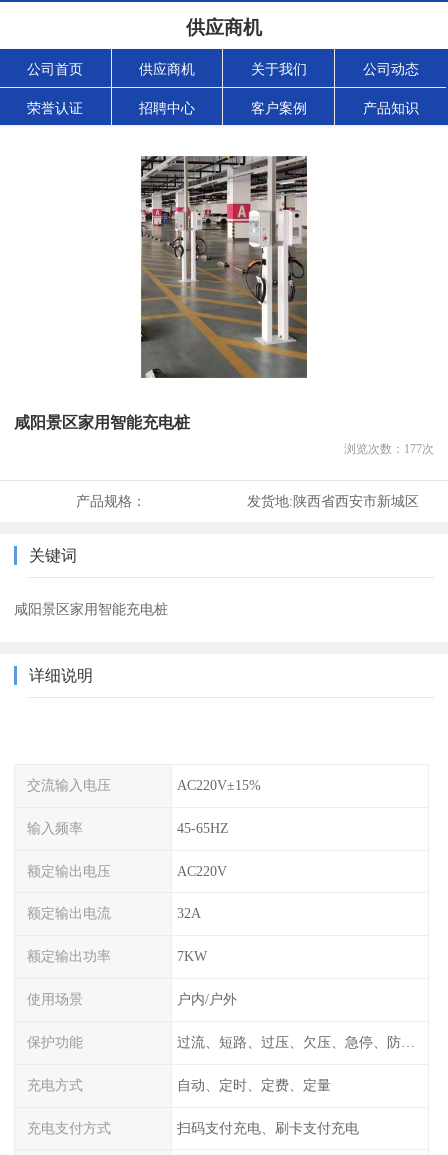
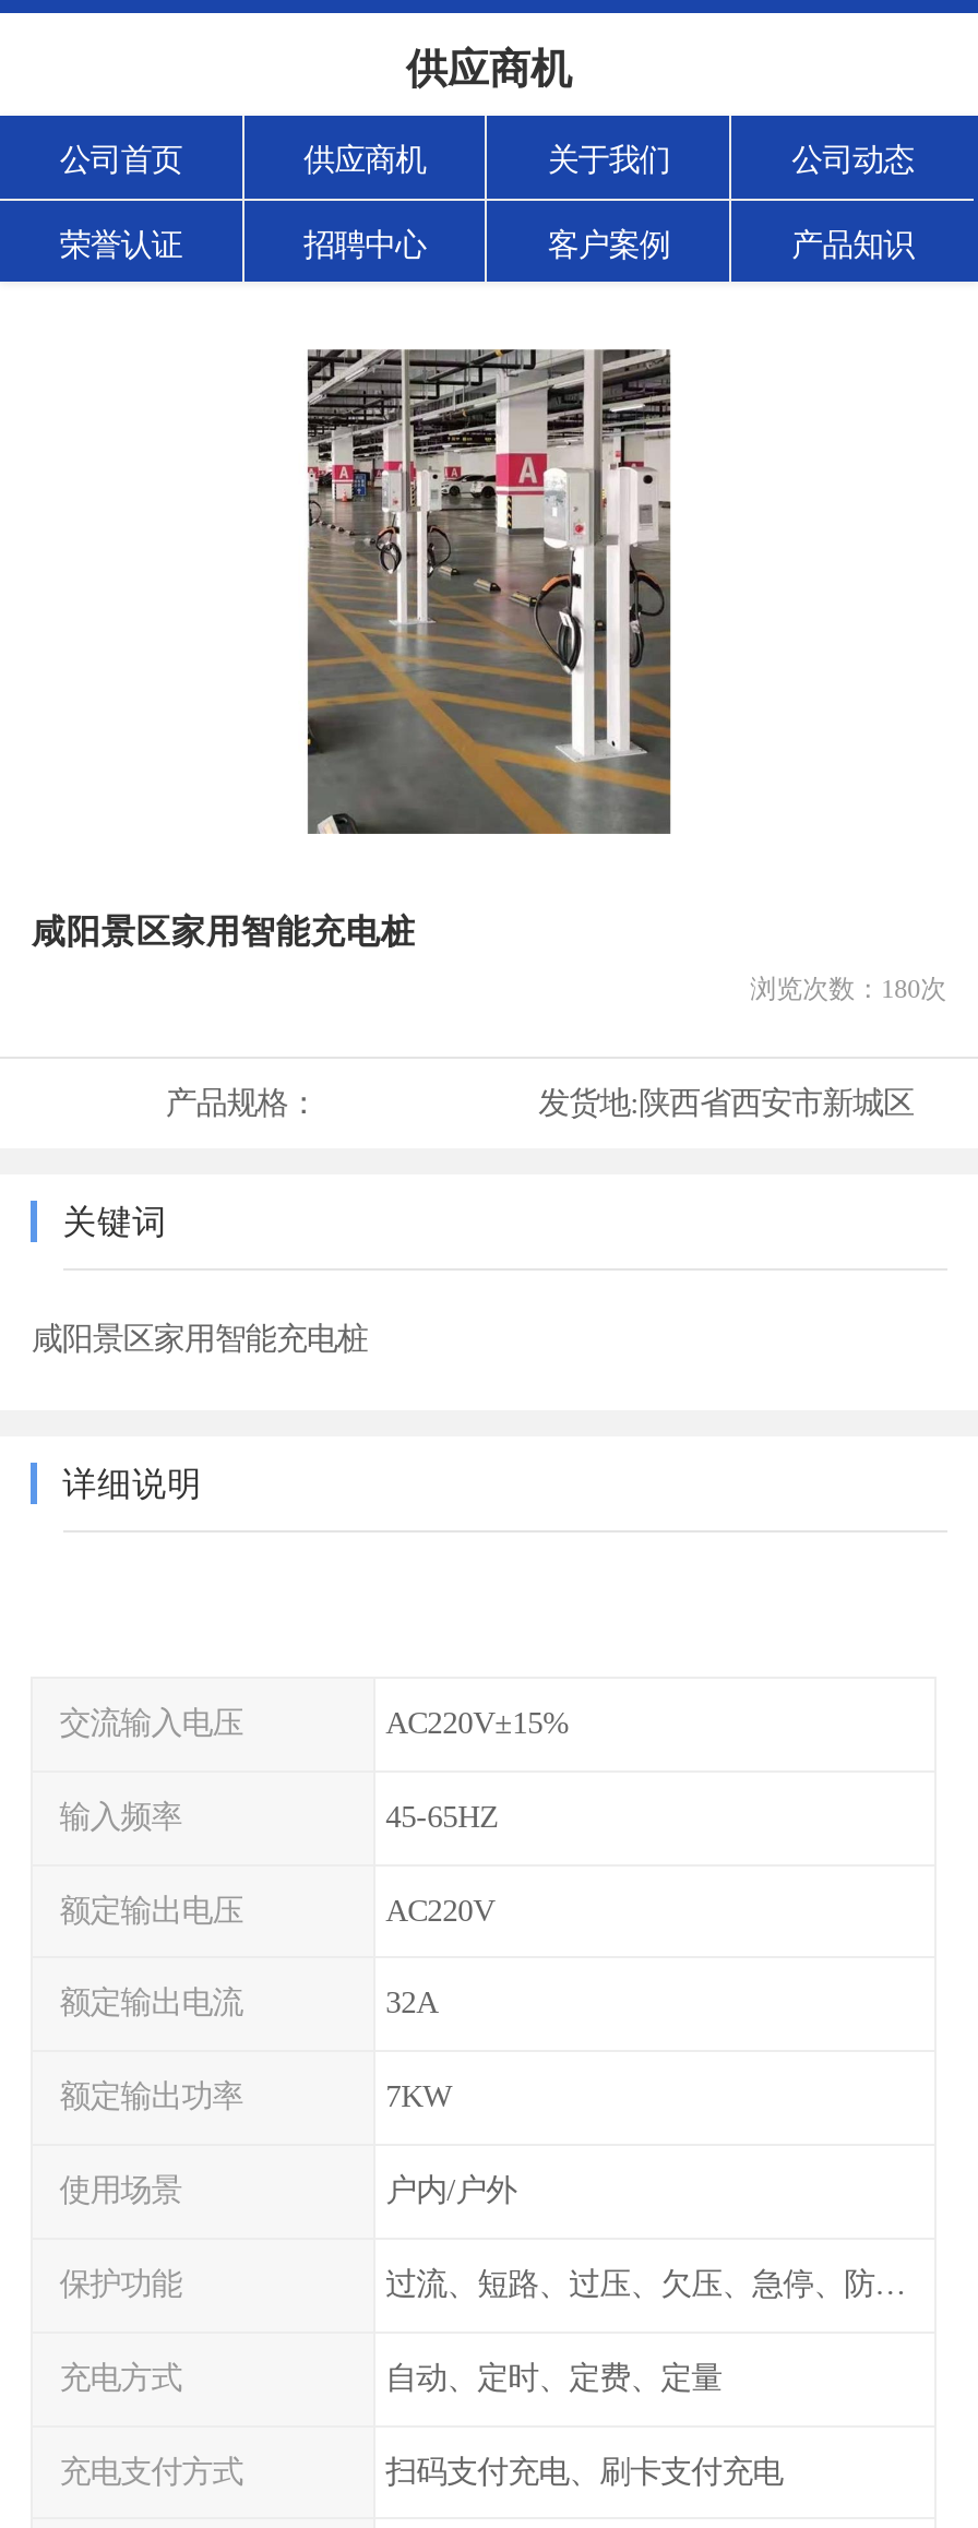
[344,442,434,456] 浏览次数：177次 -> [750,974,947,1004] 浏览次数：180次

